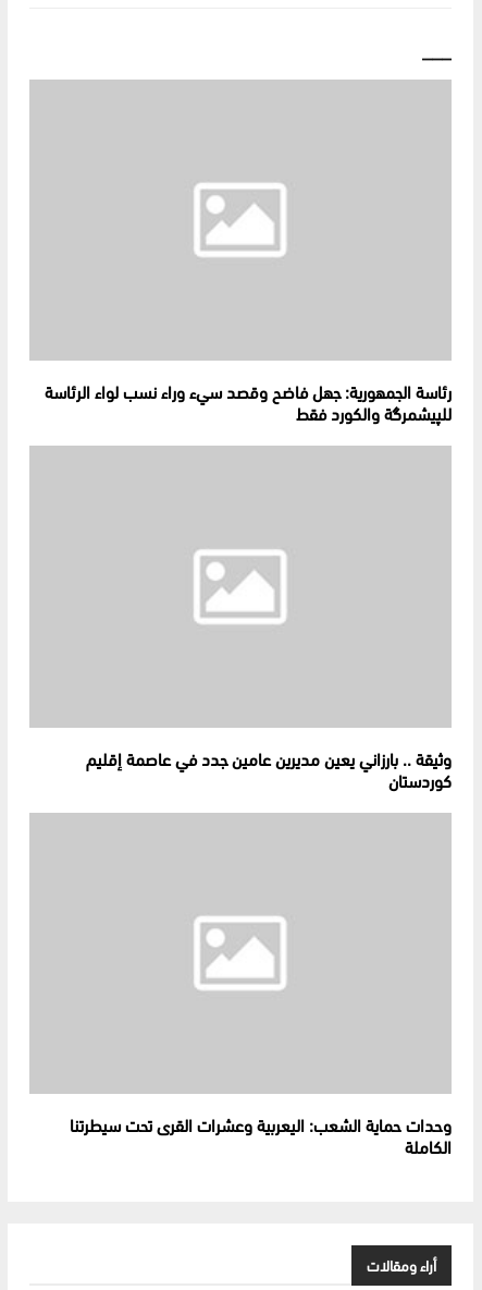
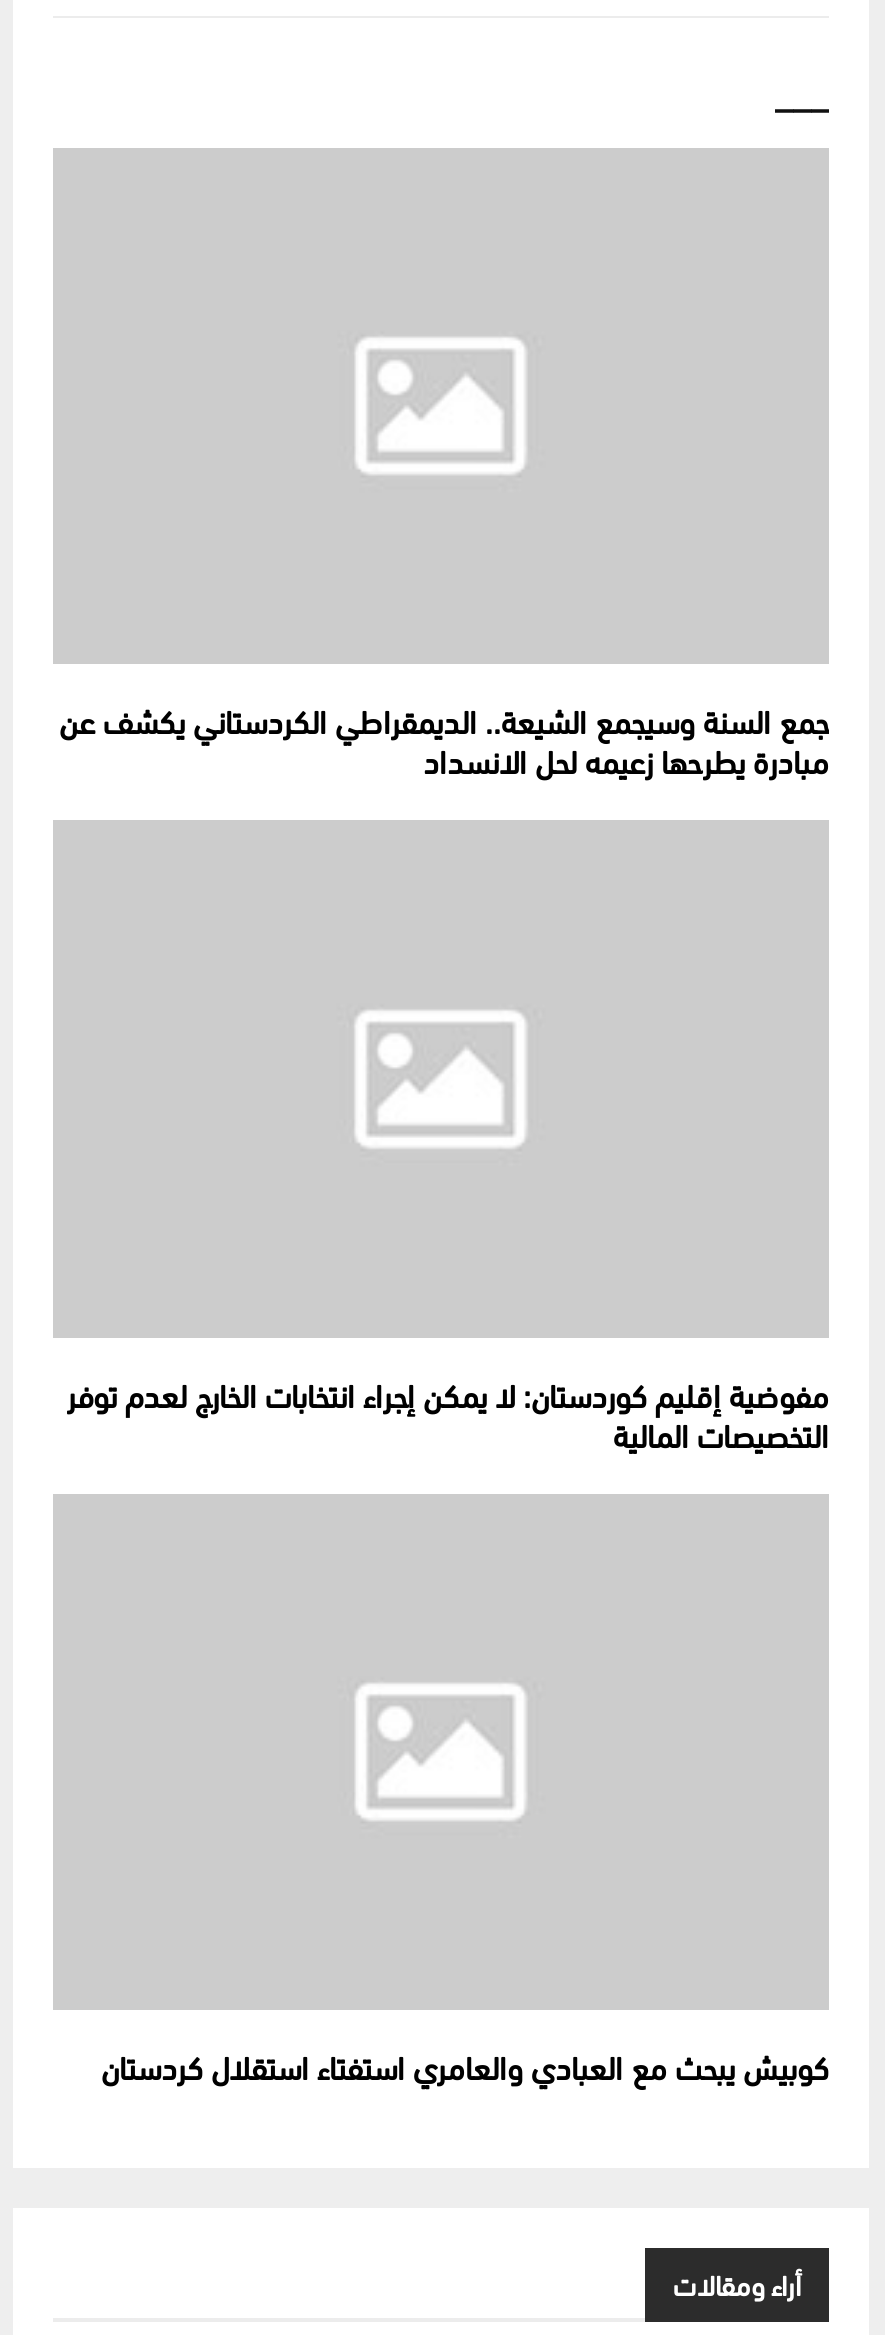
[45,378,452,425] رئاسة الجمهورية: جهل فاضح وقصد سيء وراء نسب لواء الرئاسة | للپيشمرگة والكورد فقط -> [59,696,829,782] جمع السنة وسيجمع الشيعة.. الديمقراطي الكردستاني يكشف عن | مبادرة يطرحها زعيمه لحل الانسداد
[86,745,452,792] وثيقة .. بارزاني يعين مديرين عامين جدد في عاصمة إقليم | كوردستان -> [67,1370,829,1456] مفوضية إقليم كوردستان: لا يمكن إجراء انتخابات الخارج لعدم توفر | التخصيصات المالية
[70,1112,452,1159] وحدات حماية الشعب: اليعربية وعشرات القرى تحت سيطرتنا | الكاملة -> [101,2043,829,2089] كوبيش يبحث مع العبادي والعامري استفتاء استقلال كردستان

